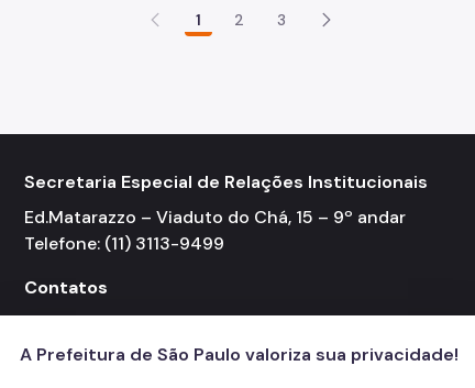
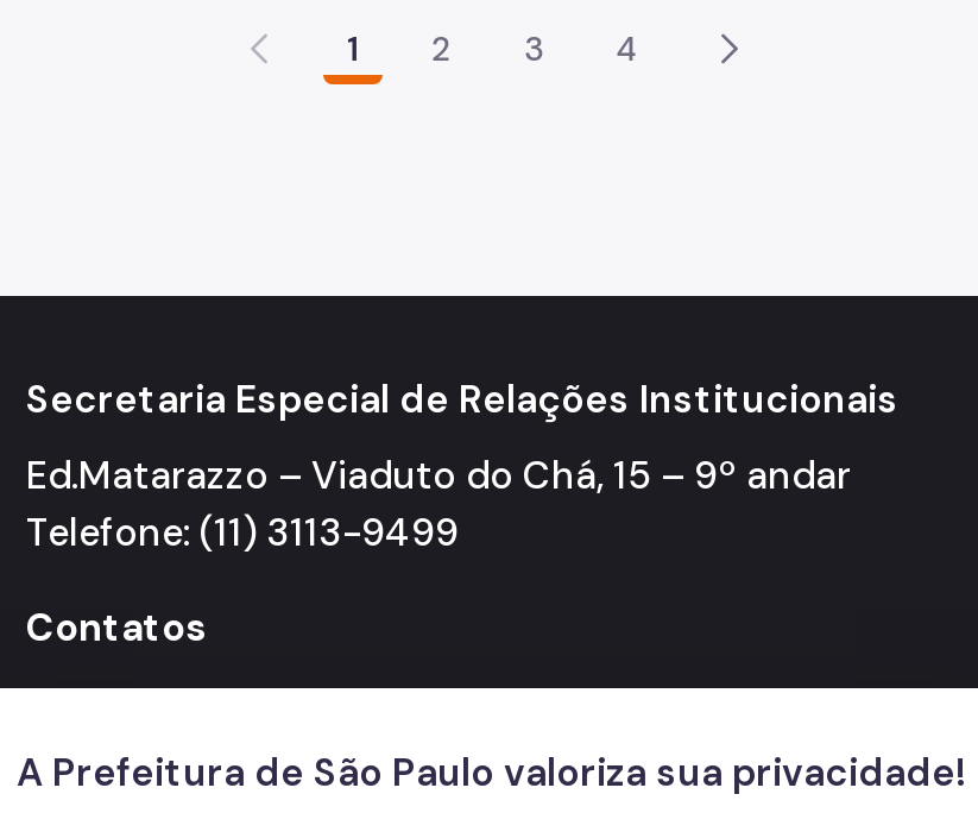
none -> [616,27,641,70] 4

